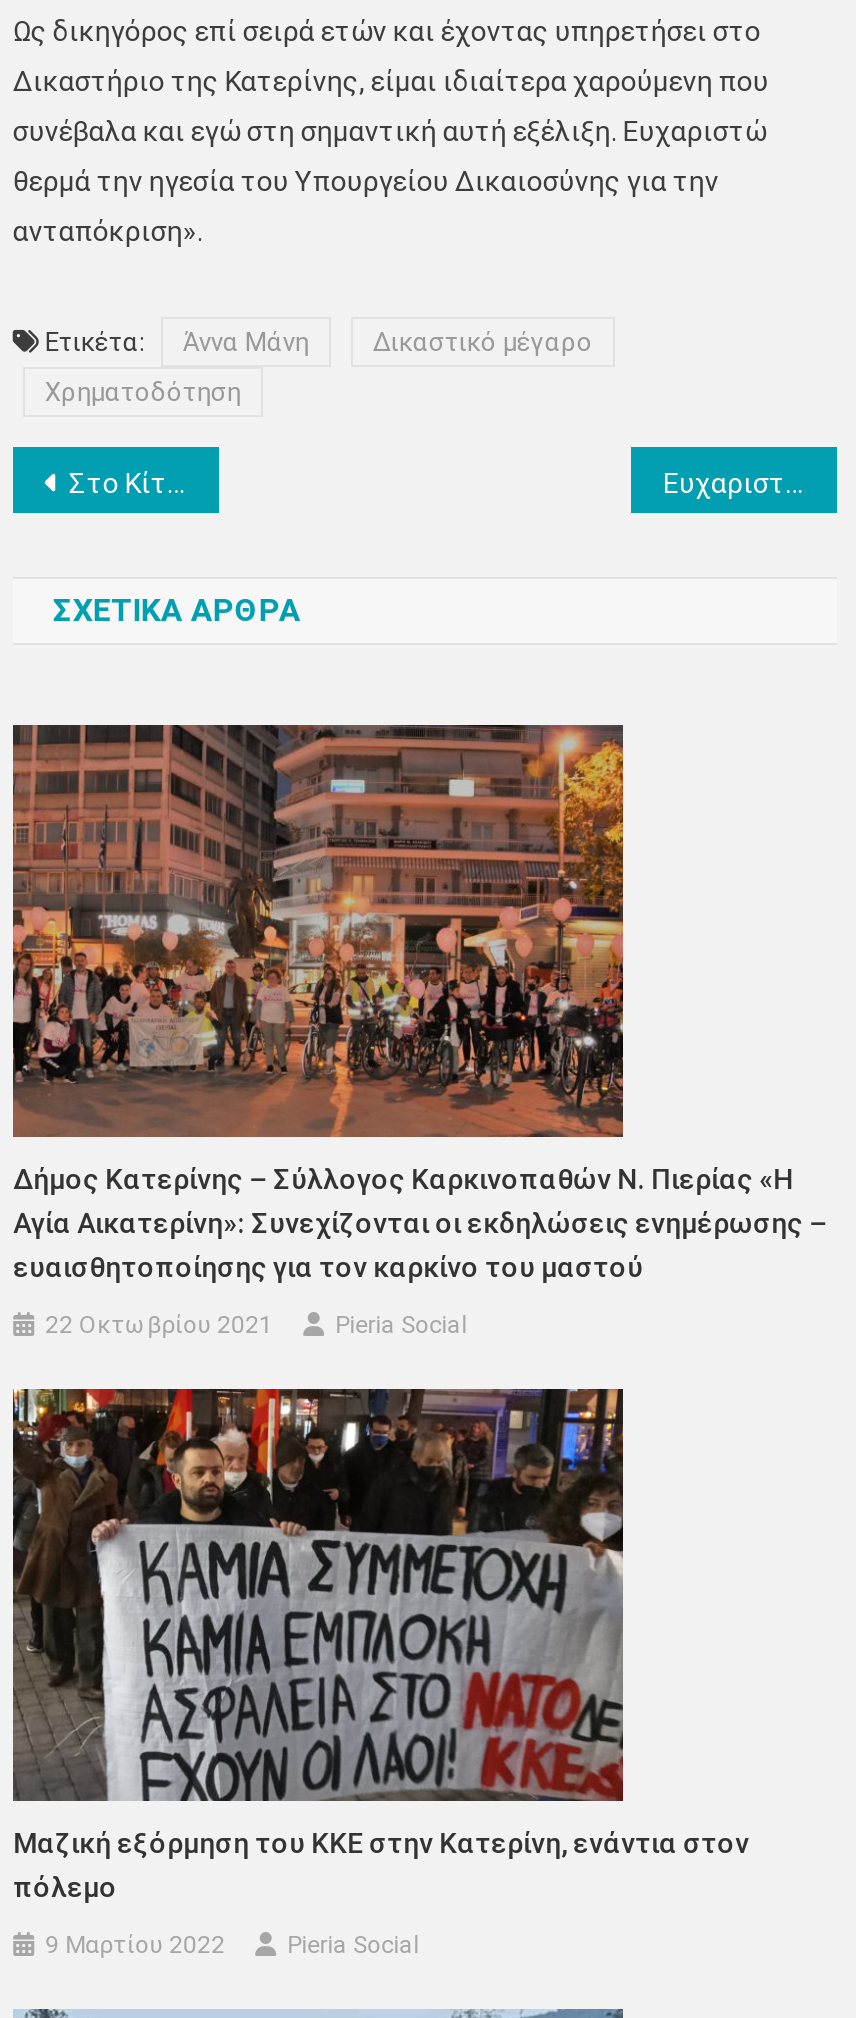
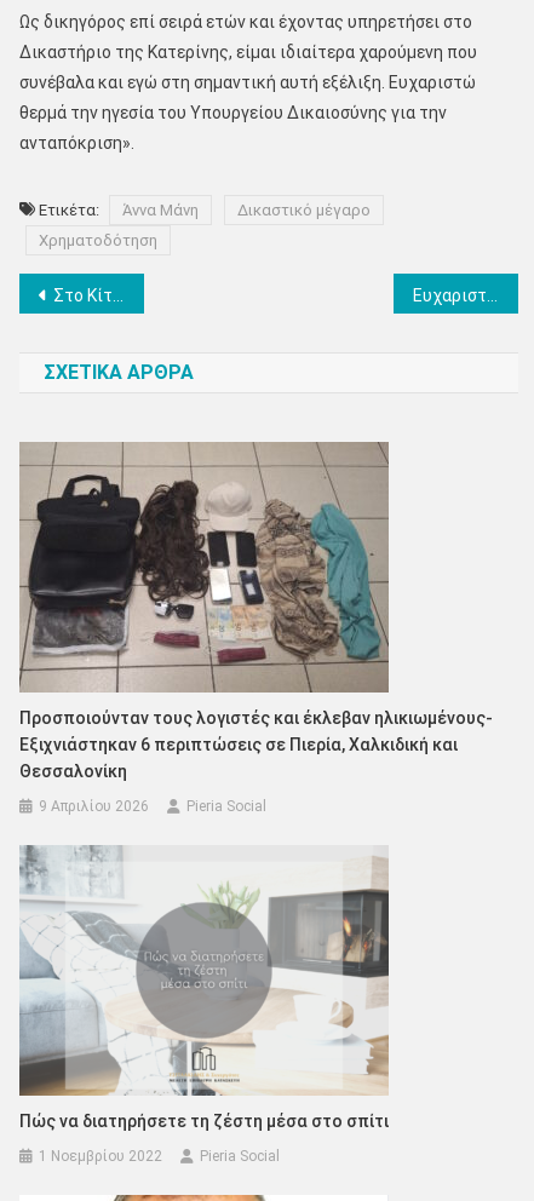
[11,724,827,1283] [image] | Δήμος Κατερίνης – Σύλλογος Καρκινοπαθών Ν. Πιερίας «Η | Αγία Αικατερίνη»: Συνεχίζονται οι εκδηλώσεις ενημέρωσης – | ευαισθητοποίησης για τον καρκίνο του μαστού -> [19,442,493,781] [image] | Προσποιούνταν τους λογιστές και έκλεβαν ηλικιωμένους- | Εξιχνιάστηκαν 6 περιπτώσεις σε Πιερία, Χαλκιδική και | Θεσσαλονίκη
[45,1311,273,1339] 22 Οκτωβρίου 2021 -> [39,798,149,815] 9 Απριλίου 2026
[11,1386,749,1903] [image] | Μαζική εξόρμηση του ΚΚΕ στην Κατερίνη, ενάντια στον | πόλεμο -> [19,845,389,1131] [image] | Πώς να διατηρήσετε τη ζέστη μέσα στο σπίτι
[45,1931,225,1959] 9 Μαρτίου 2022 -> [39,1148,162,1165] 1 Νοεμβρίου 2022

